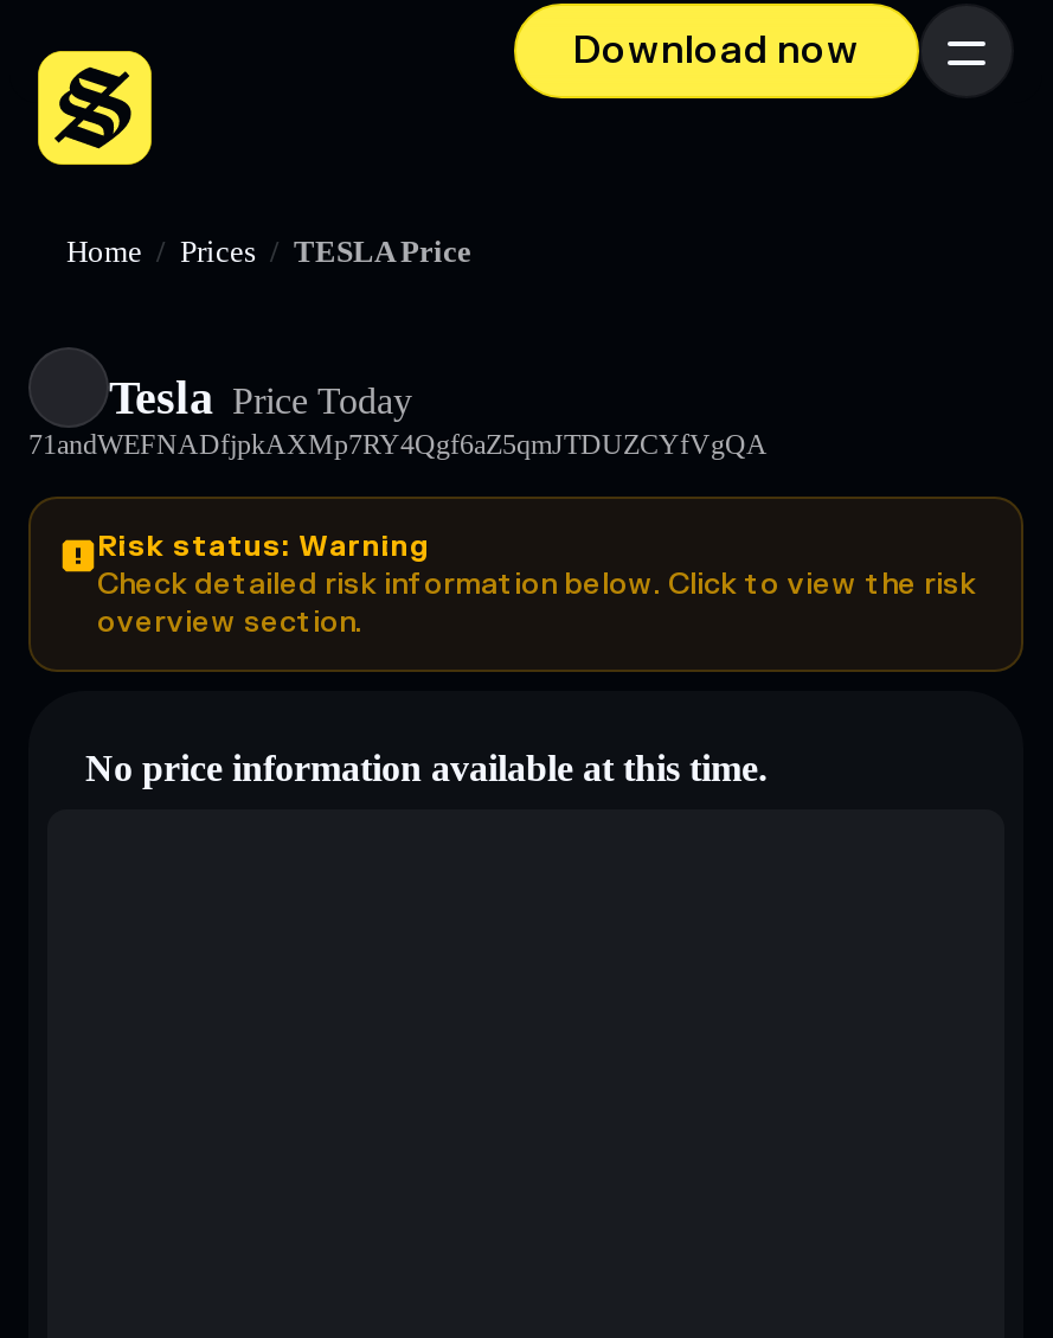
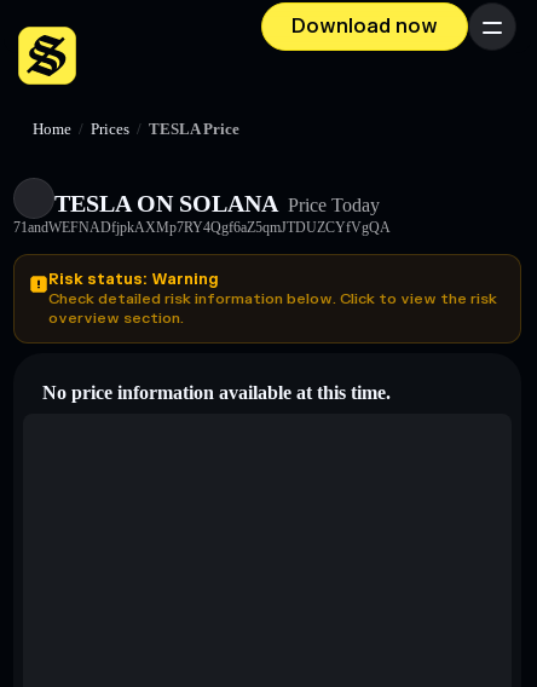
[109,371,412,423] Tesla Price Today -> [54,190,380,217] TESLA ON SOLANA Price Today

